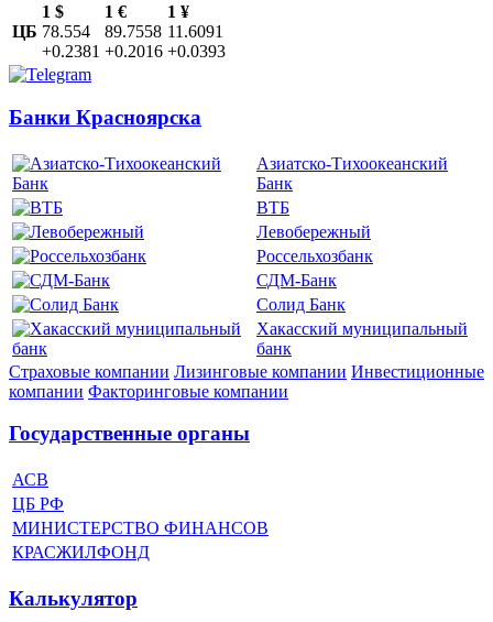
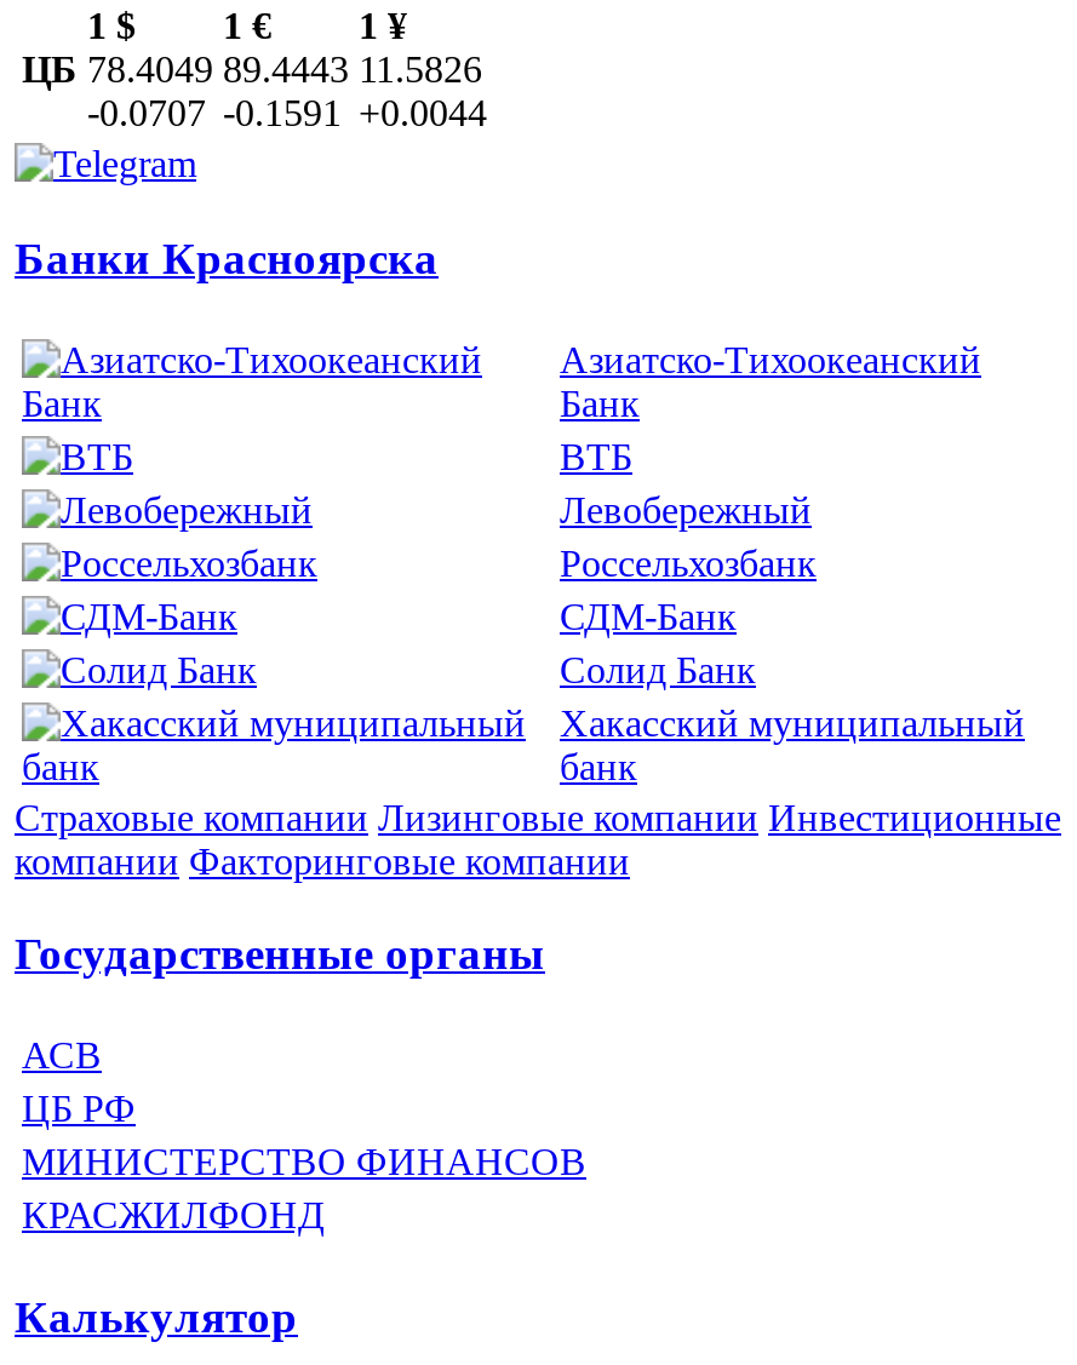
[42,22,90,41] 78.554 -> [87,49,213,90] 78.4049
[105,22,162,41] 89.7558 -> [223,49,349,90] 89.4443
[167,22,223,41] 11.6091 -> [359,49,482,90] 11.5826
[42,42,100,61] +0.2381 -> [87,93,206,134] -0.0707
[105,42,163,61] +0.2016 -> [223,93,342,134] -0.1591
[167,42,226,61] +0.0393 -> [359,93,487,134] +0.0044

